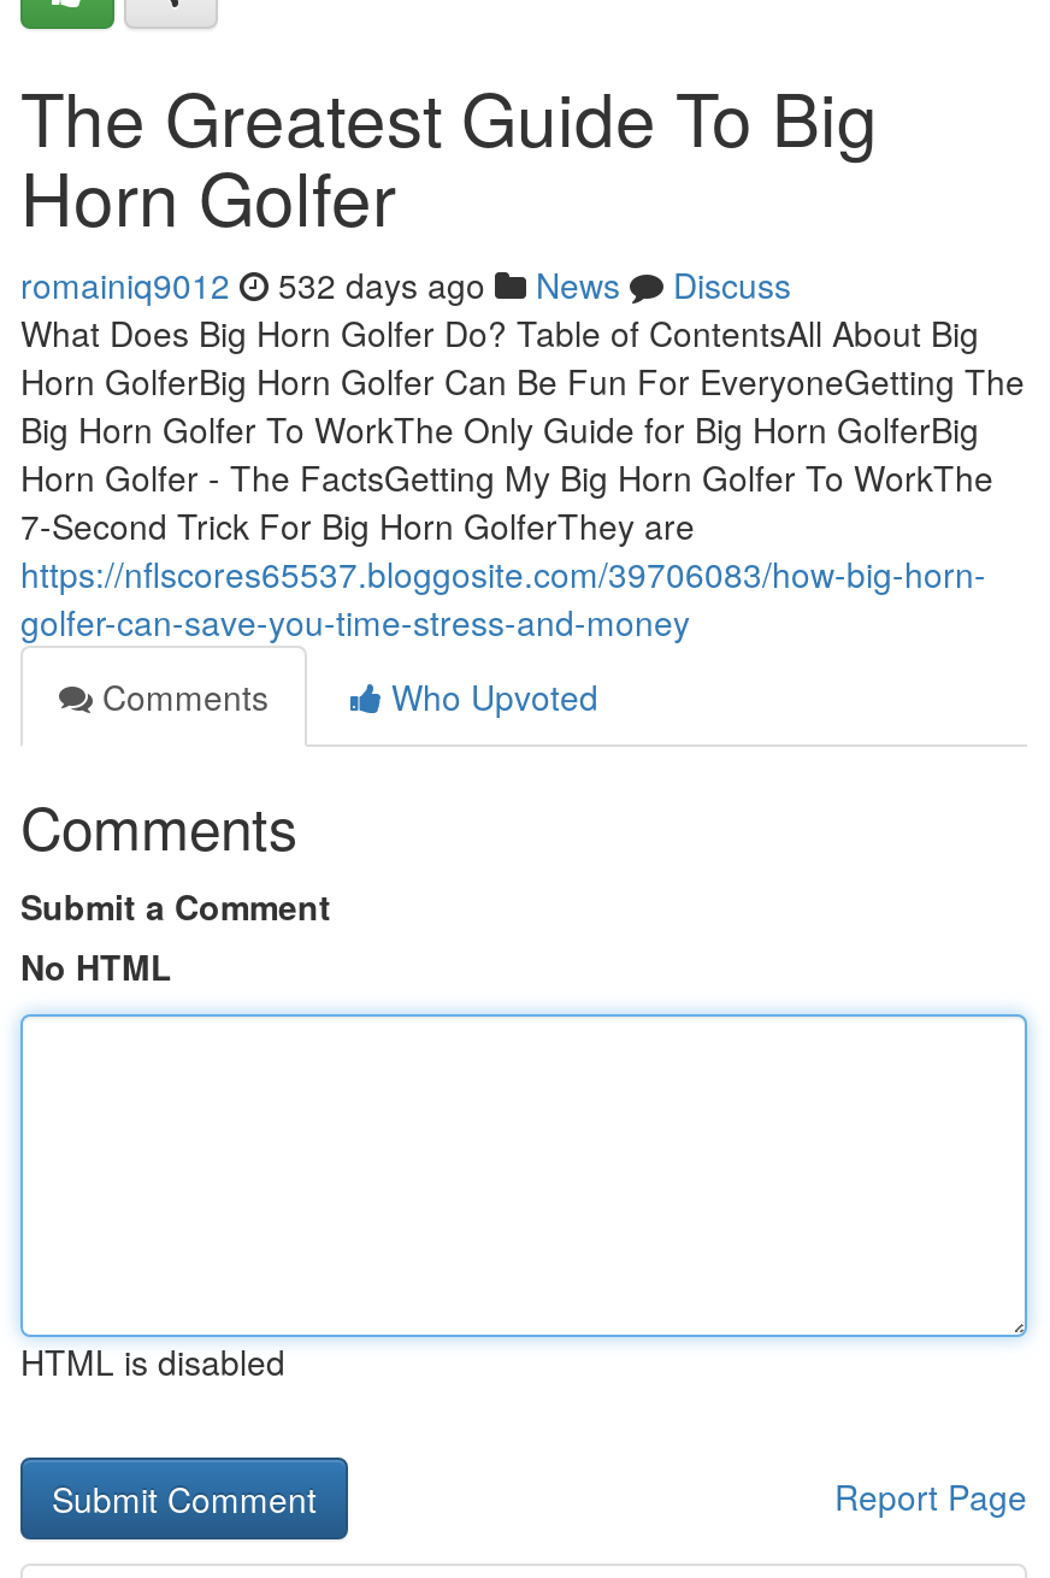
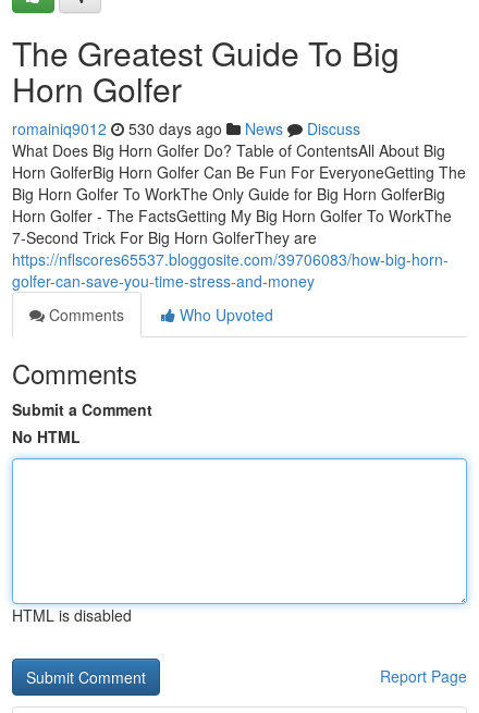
[20,260,791,308] romainiq9012 532 days ago News Discuss -> [12,118,360,139] romainiq9012 530 days ago News Discuss

